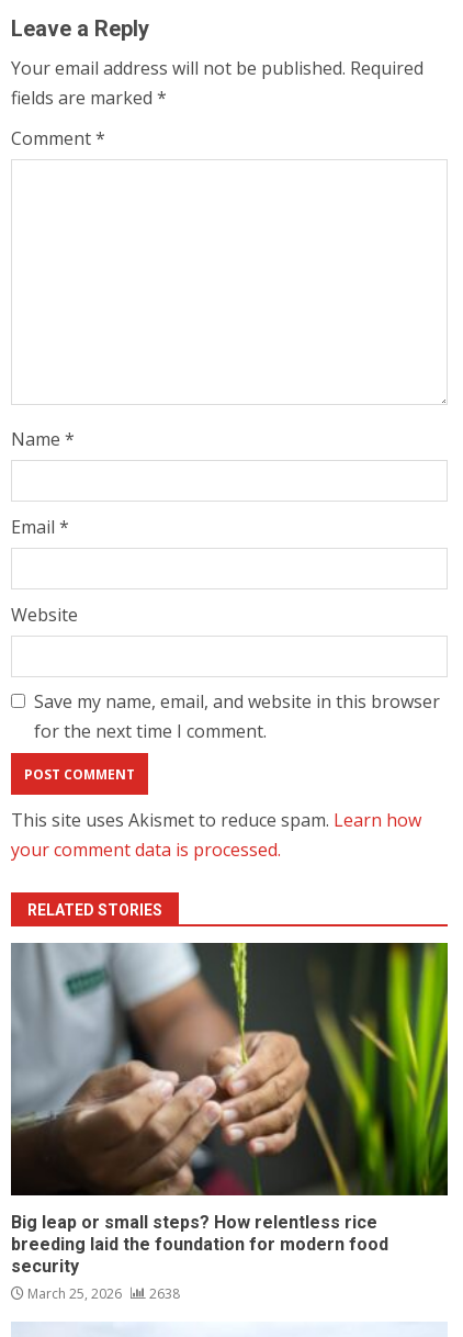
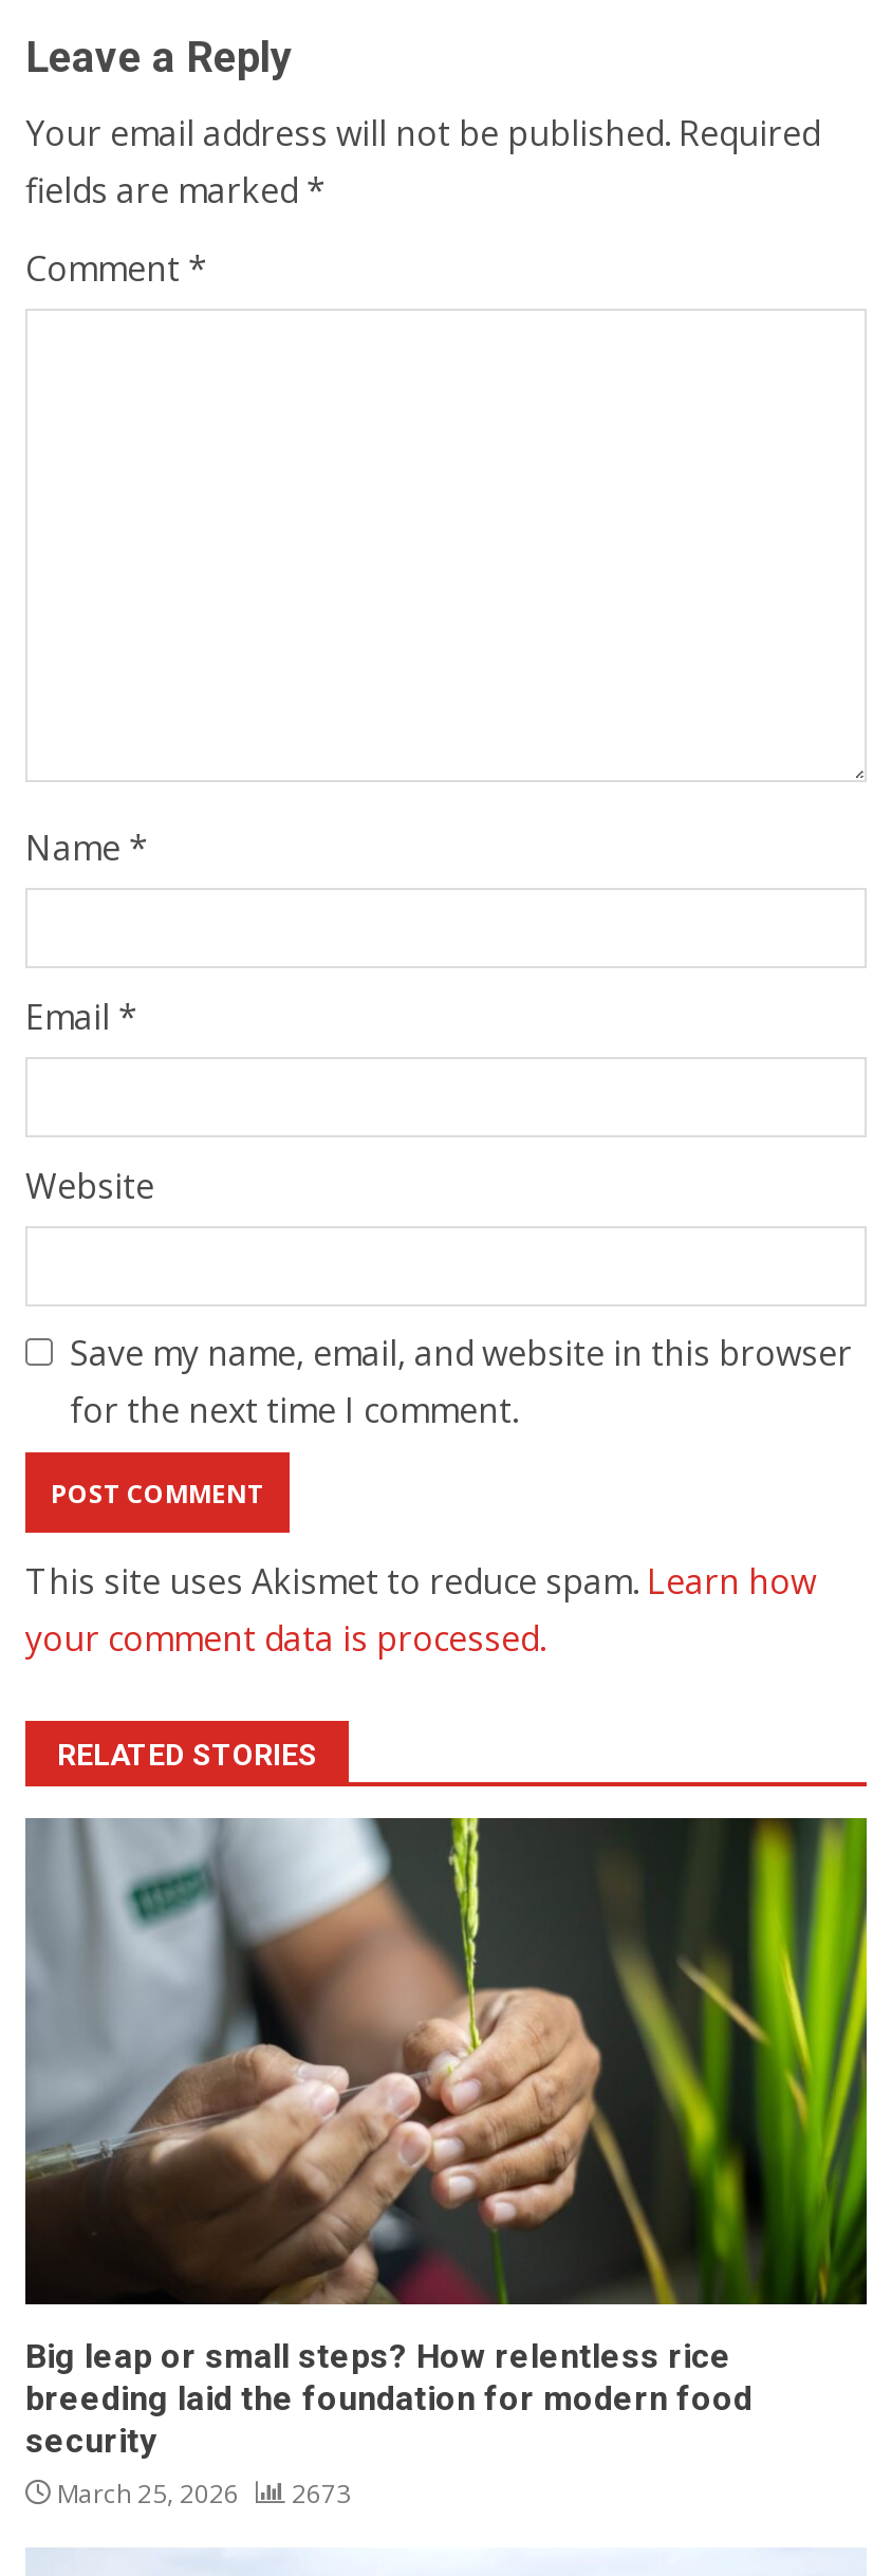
[24,1285,180,1303] March 25, 2026 2638 -> [51,2476,351,2512] March 25, 2026 2673

